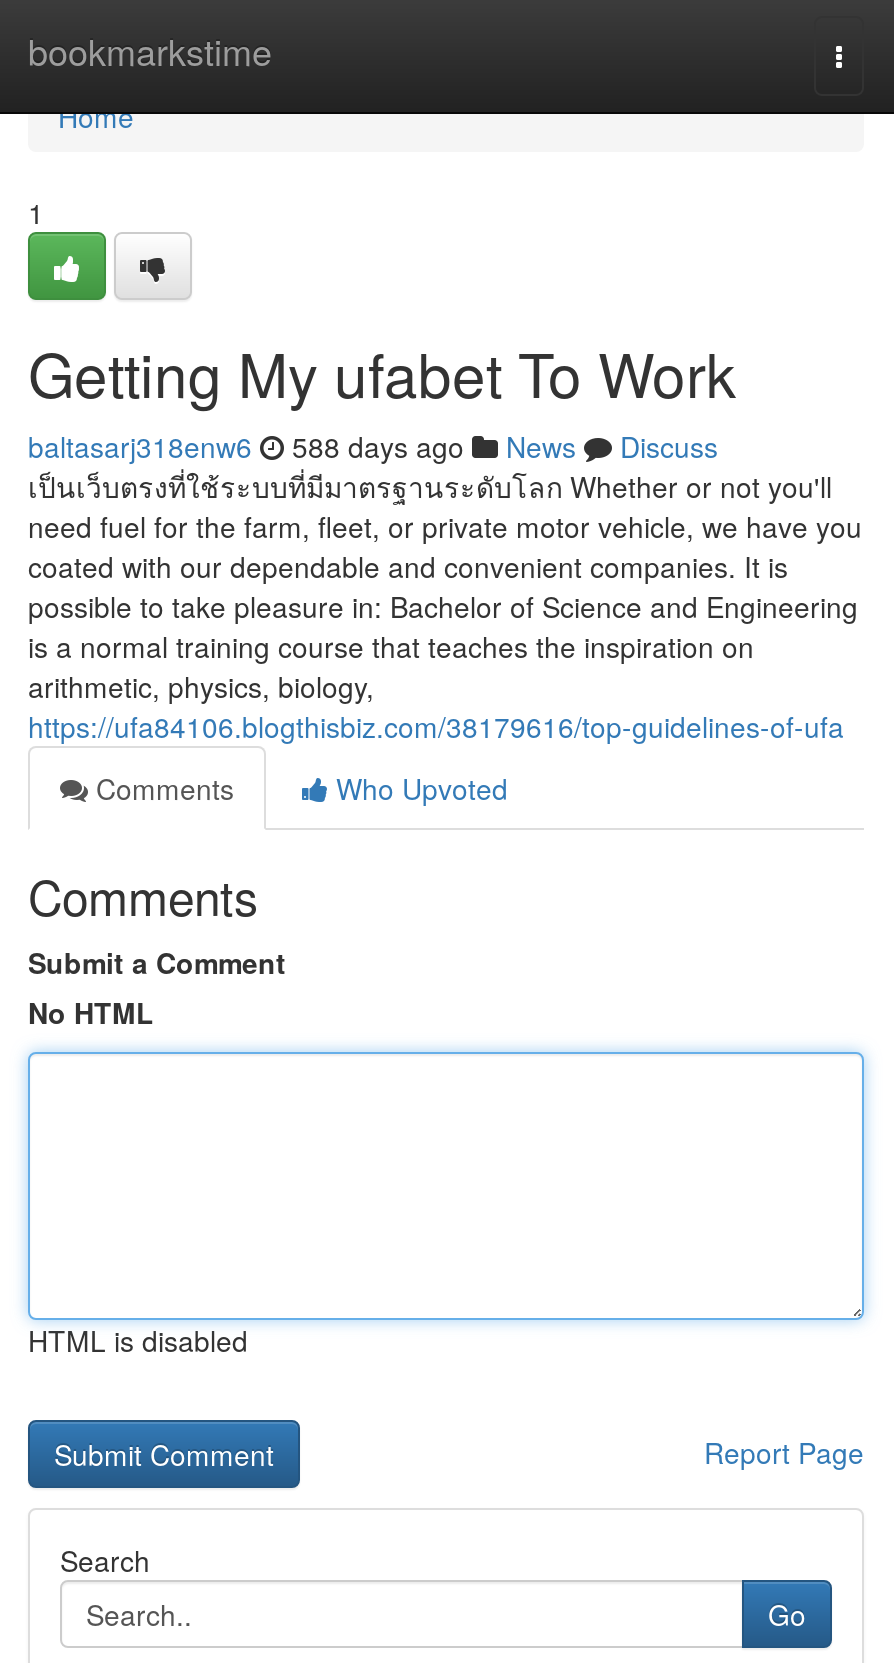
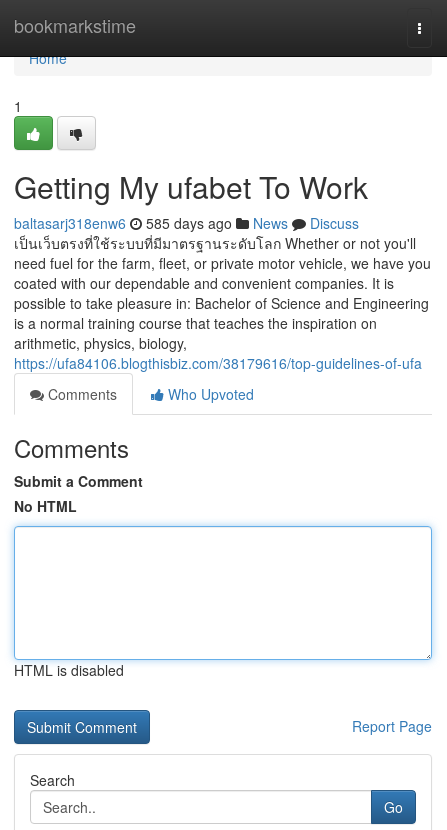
[28,426,718,466] baltasarj318enw6 588 days ago News Discuss -> [14,213,359,233] baltasarj318enw6 585 days ago News Discuss

